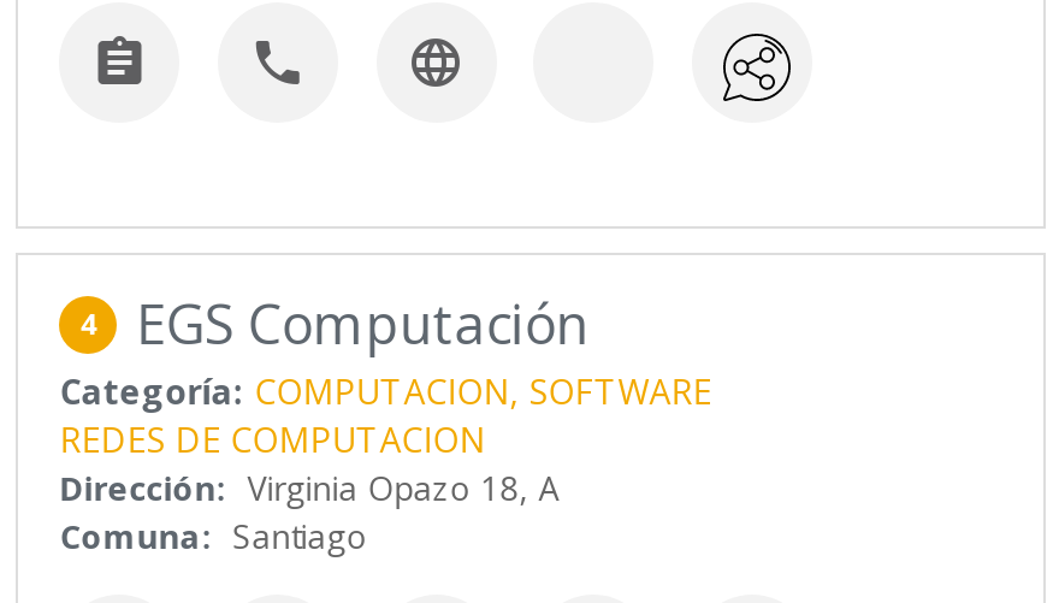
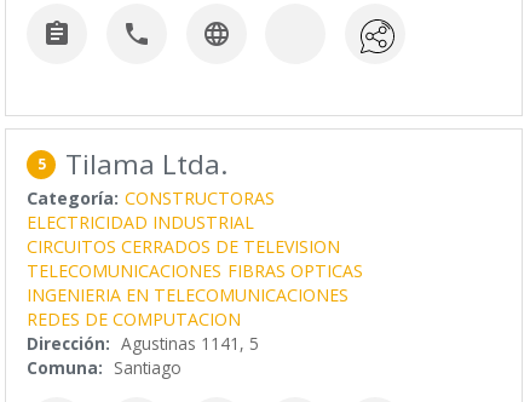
[59,286,712,413] 4 | EGS Computación | Categoría: COMPUTACION, SOFTWARE -> [27,146,363,307] 5 | Tilama Ltda. | Categoría: CONSTRUCTORAS | ELECTRICIDAD INDUSTRIAL | CIRCUITOS CERRADOS DE TELEVISION | TELECOMUNICACIONES FIBRAS OPTICAS | INGENIERIA EN TELECOMUNICACIONES
[59,464,560,510] Dirección: Virginia Opazo 18, A -> [27,332,259,355] Dirección: Agustinas 1141, 5

